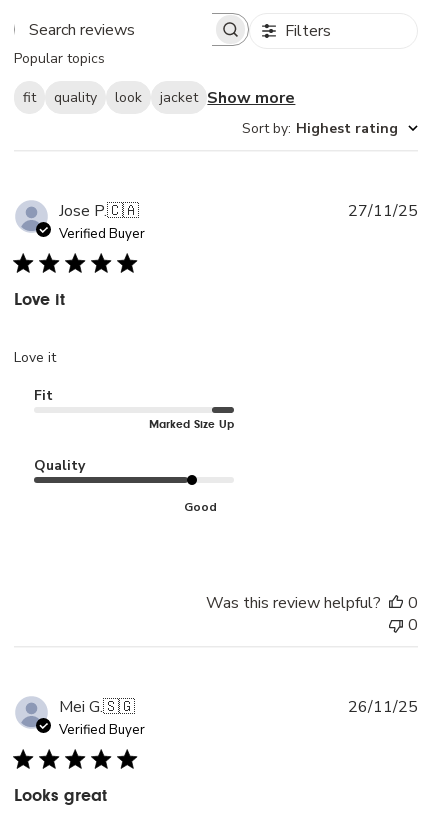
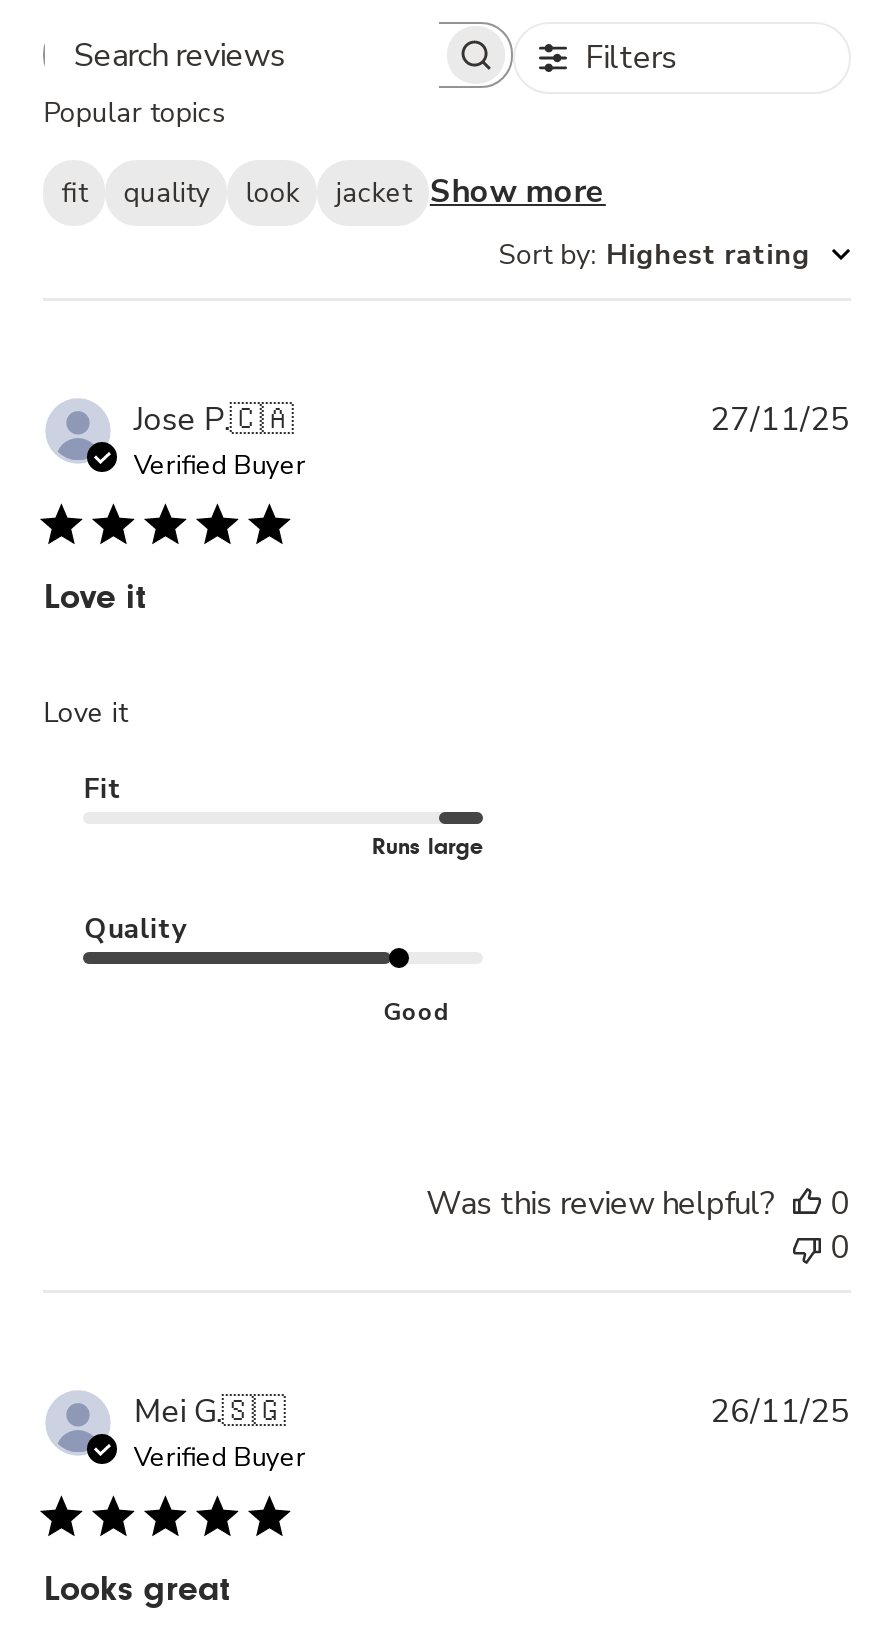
[149,417,234,431] Marked Size Up -> [372,831,484,859] Runs large

